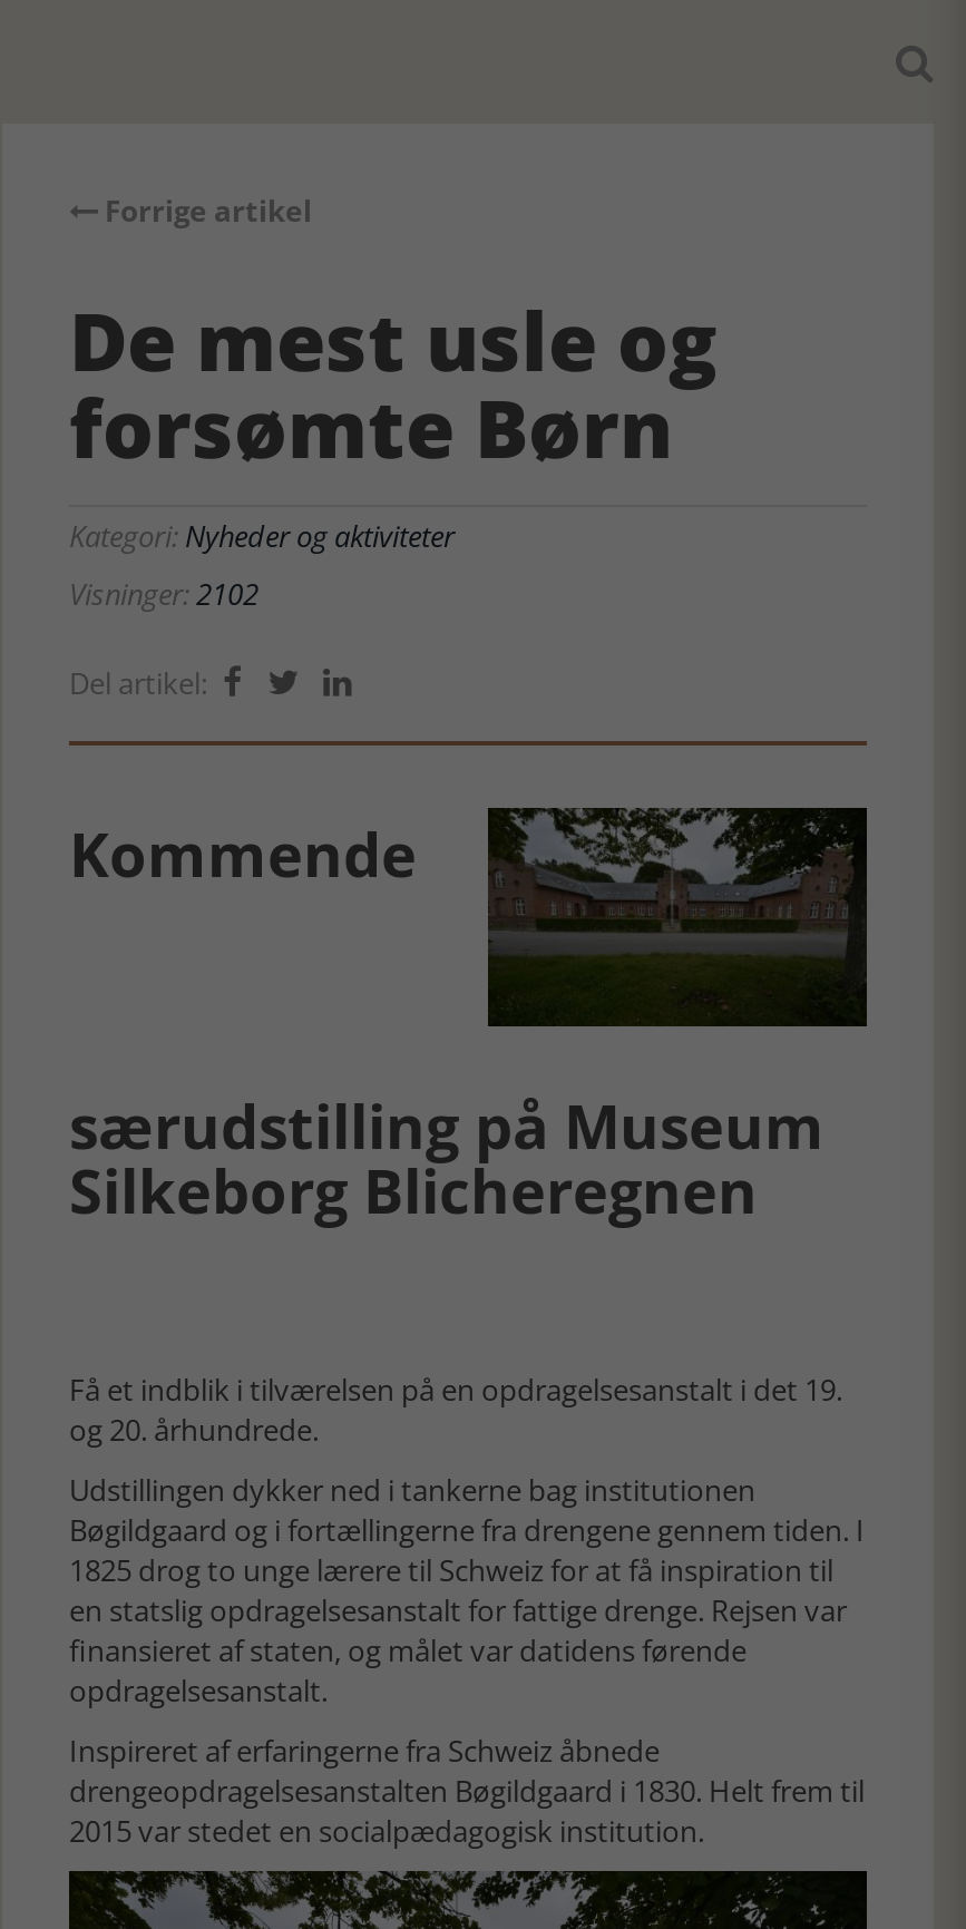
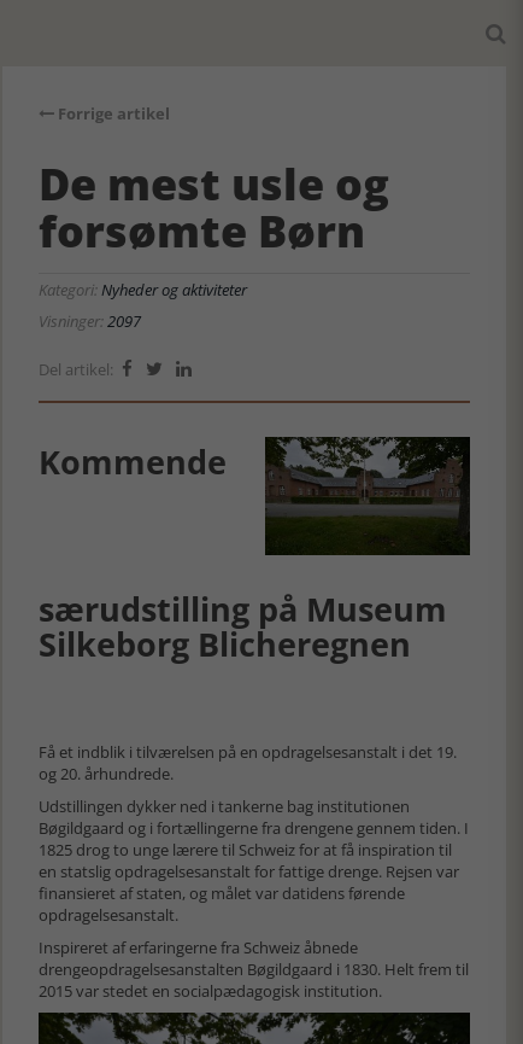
[69,574,258,614] Visninger: 2102 -> [39,310,141,332] Visninger: 2097

